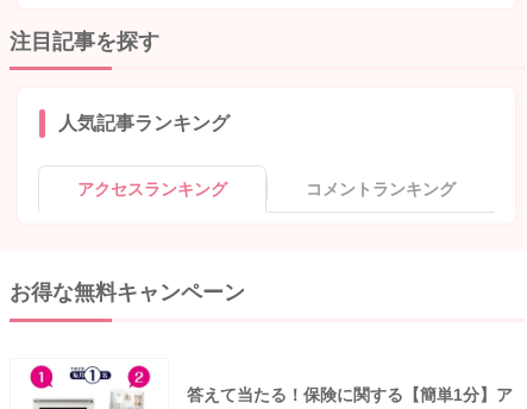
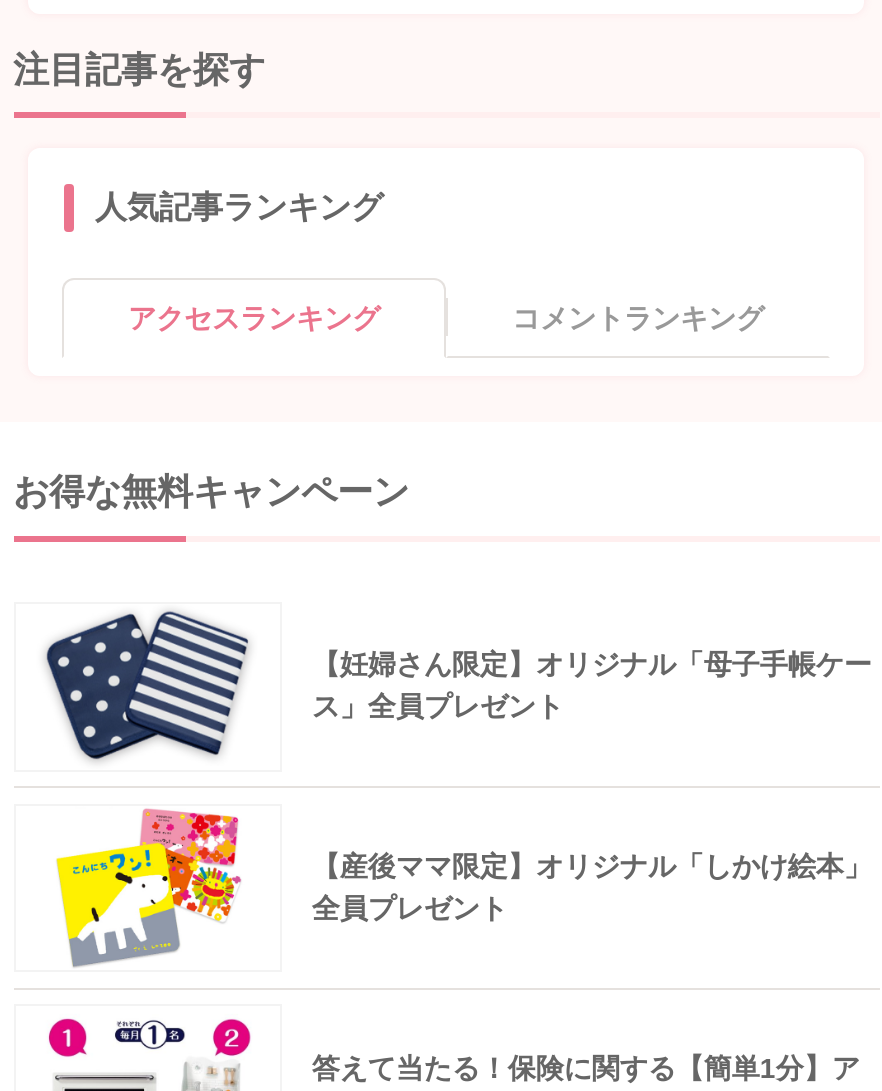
none -> [44,610,872,764] [image] | 【妊婦さん限定】オリジナル「母子手帳ケー | ス」全員プレゼント
none -> [56,808,872,970] [image] | 【産後ママ限定】オリジナル「しかけ絵本」 | 全員プレゼント

